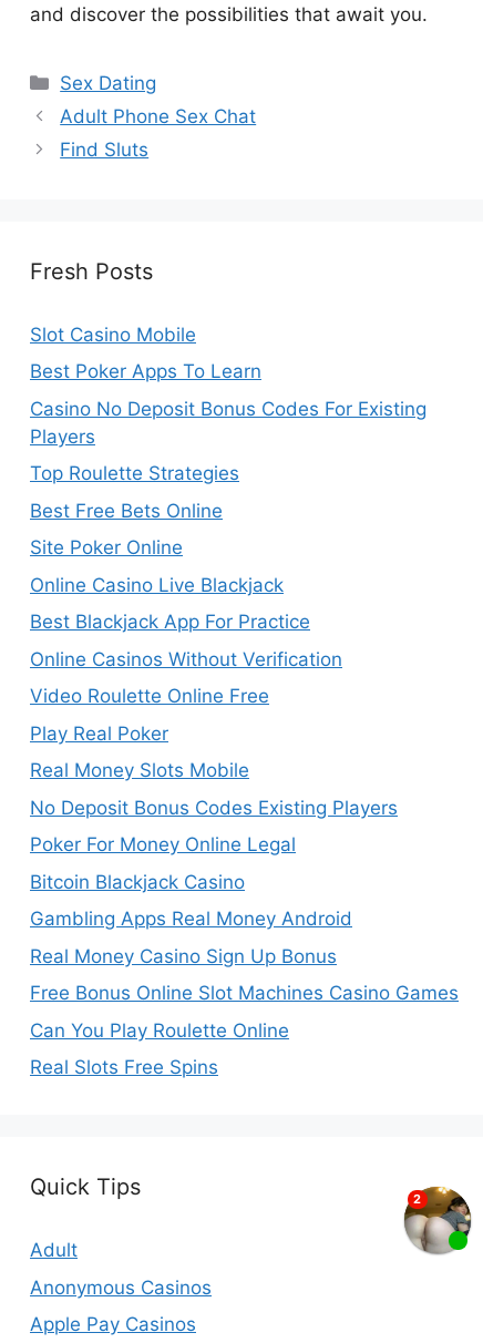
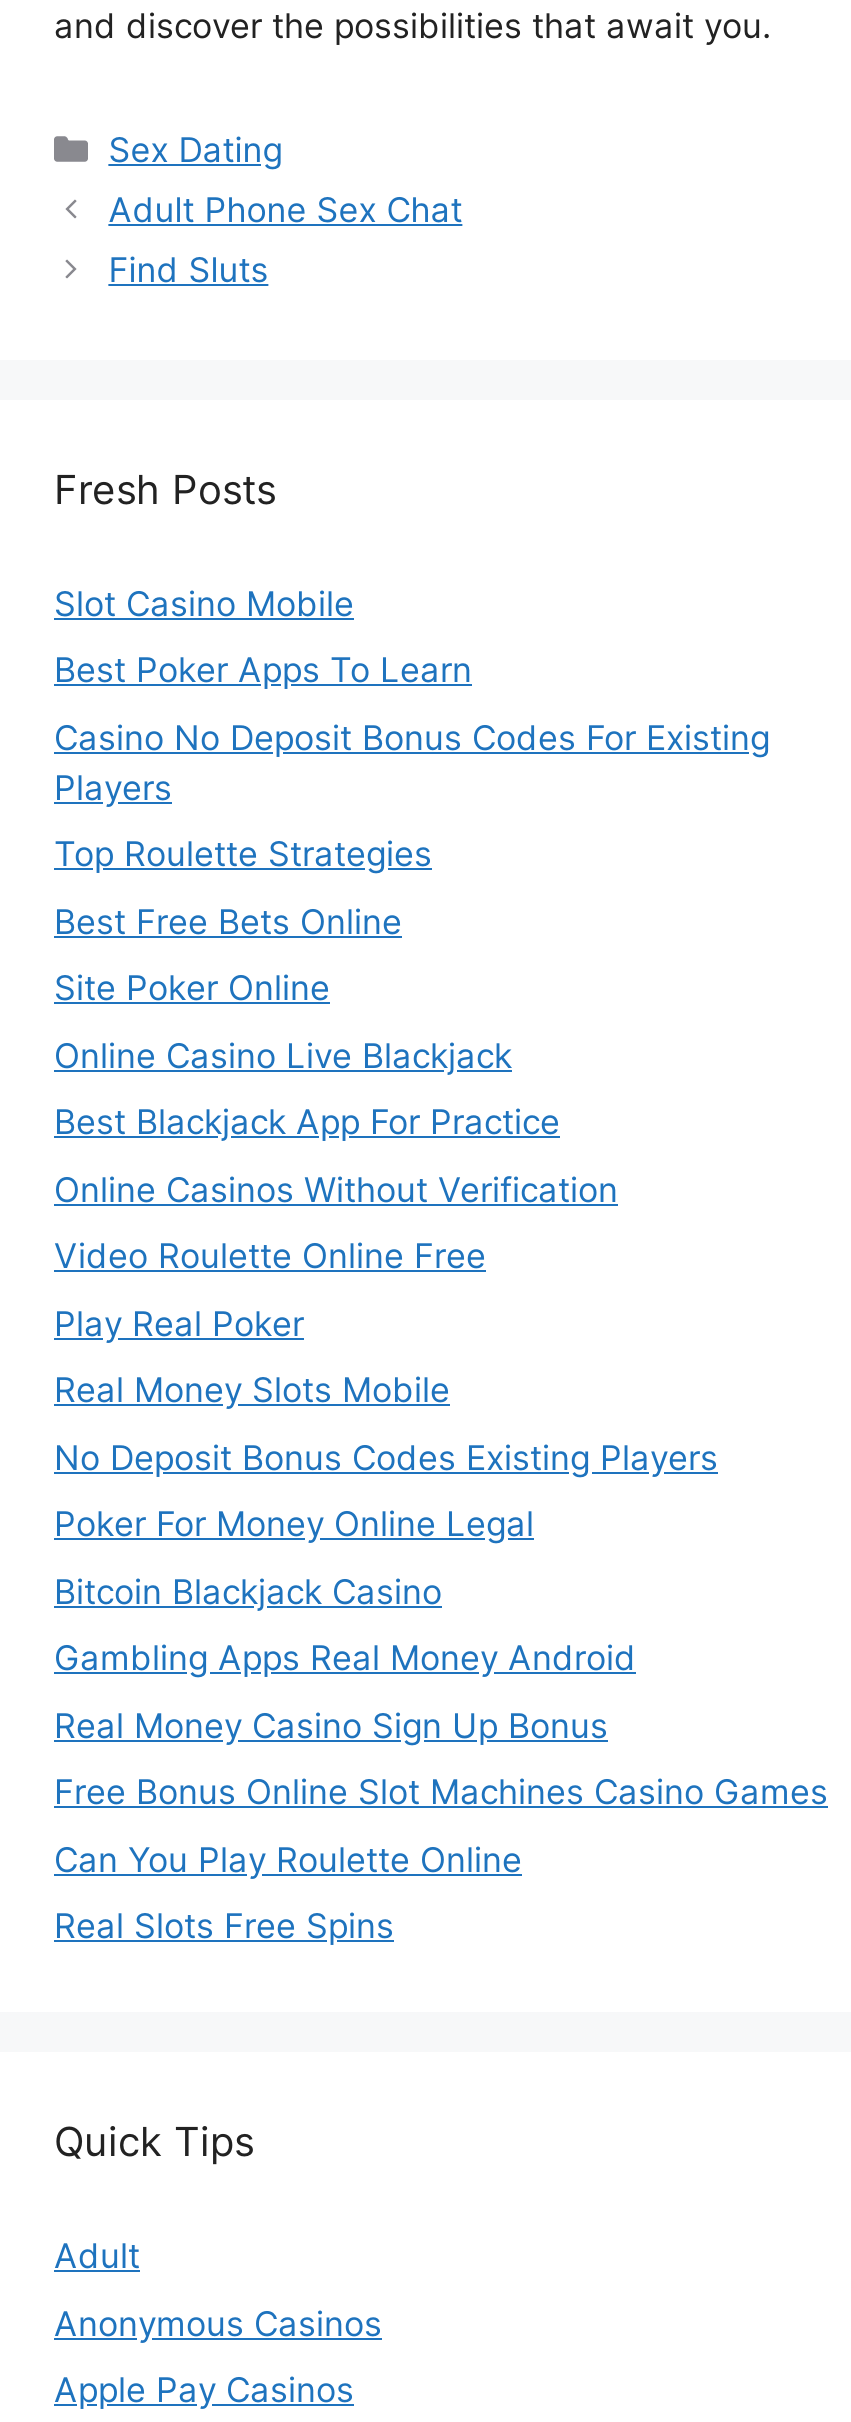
[402,1186,473,1257] [image] -> none

